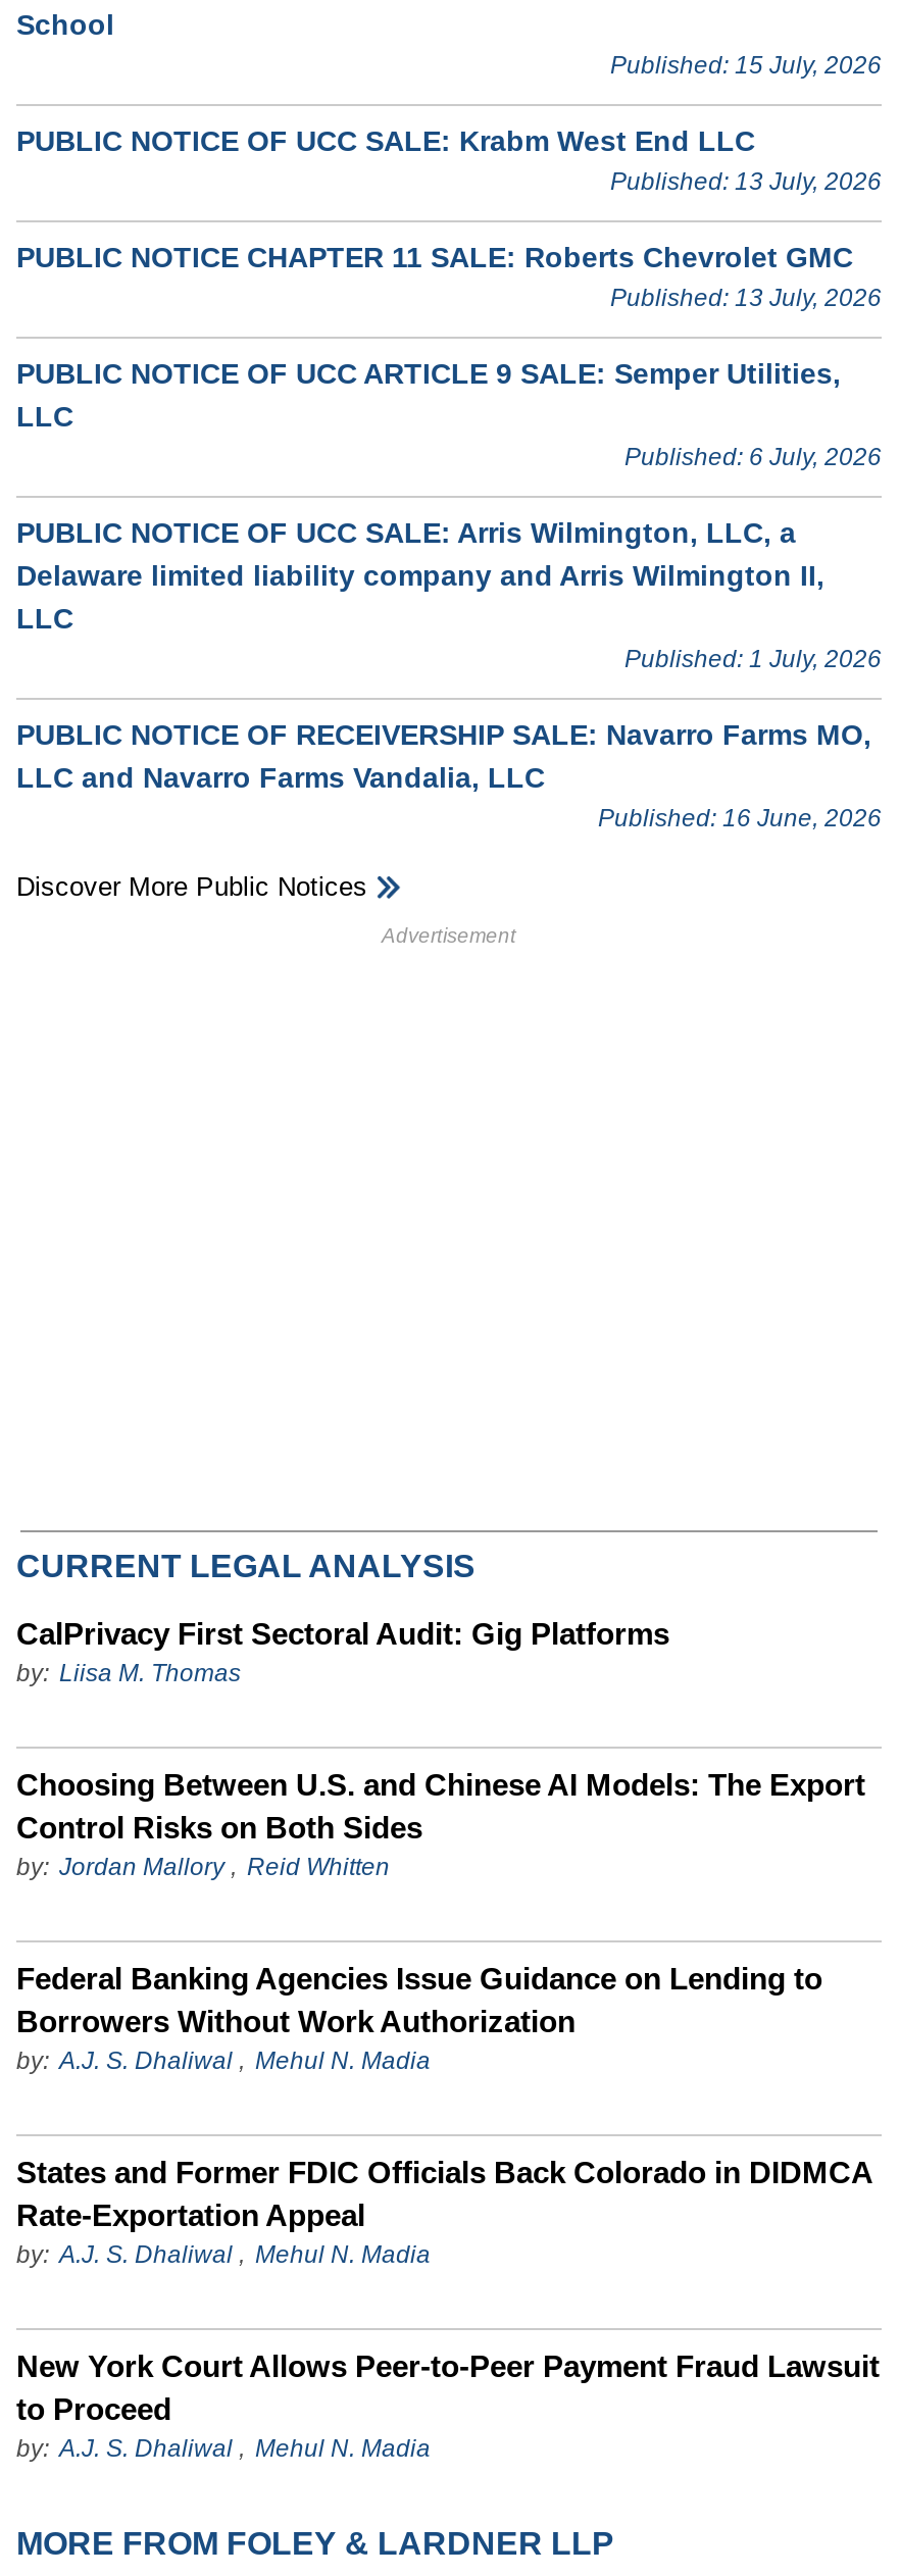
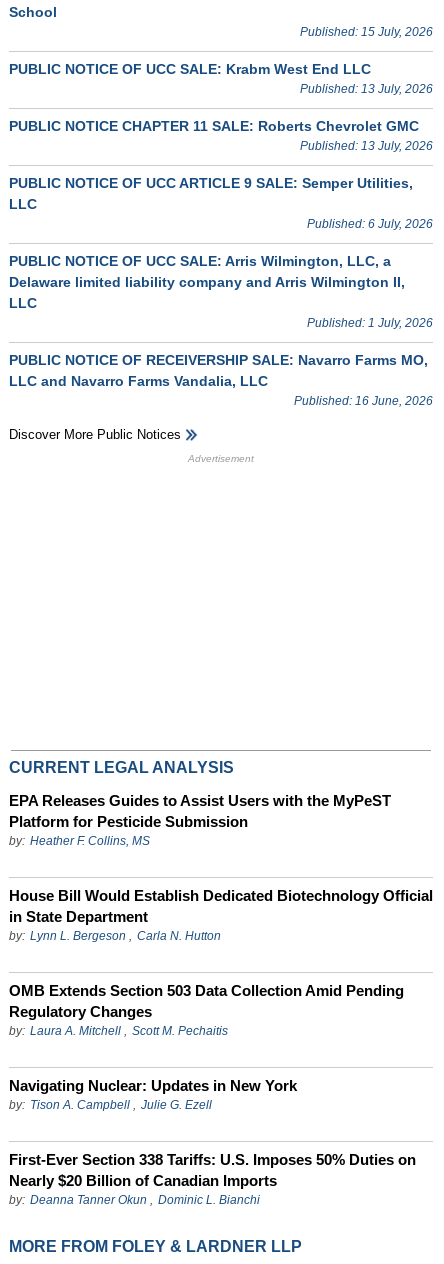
[16,1616,669,1687] CalPrivacy First Sectoral Audit: Gig Platforms | by: Liisa M. Thomas -> [9,792,391,848] EPA Releases Guides to Assist Users with the MyPeST | Platform for Pesticide Submission | by: Heather F. Collins, MS
[16,1767,865,1881] Choosing Between U.S. and Chinese AI Models: The Export | Control Risks on Both Sides | by: Jordan Mallory, Reid Whitten -> [9,887,433,943] House Bill Would Establish Dedicated Biotechnology Official | in State Department | by: Lynn L. Bergeson, Carla N. Hutton
[16,1961,822,2075] Federal Banking Agencies Issue Guidance on Lending to | Borrowers Without Work Authorization | by: A.J. S. Dhaliwal, Mehul N. Madia -> [9,982,404,1038] OMB Extends Section 503 Data Collection Amid Pending | Regulatory Changes | by: Laura A. Mitchell, Scott M. Pechaitis
[16,2155,871,2269] States and Former FDIC Officials Back Colorado in DIDMCA | Rate-Exportation Appeal | by: A.J. S. Dhaliwal, Mehul N. Madia -> [9,1077,297,1112] Navigating Nuclear: Updates in New York | by: Tison A. Campbell, Julie G. Ezell
[16,2348,880,2463] New York Court Allows Peer-to-Peer Payment Fraud Lawsuit | to Proceed | by: A.J. S. Dhaliwal, Mehul N. Madia -> [9,1151,416,1207] First-Ever Section 338 Tariffs: U.S. Imposes 50% Duties on | Nearly $20 Billion of Canadian Imports | by: Deanna Tanner Okun, Dominic L. Bianchi

